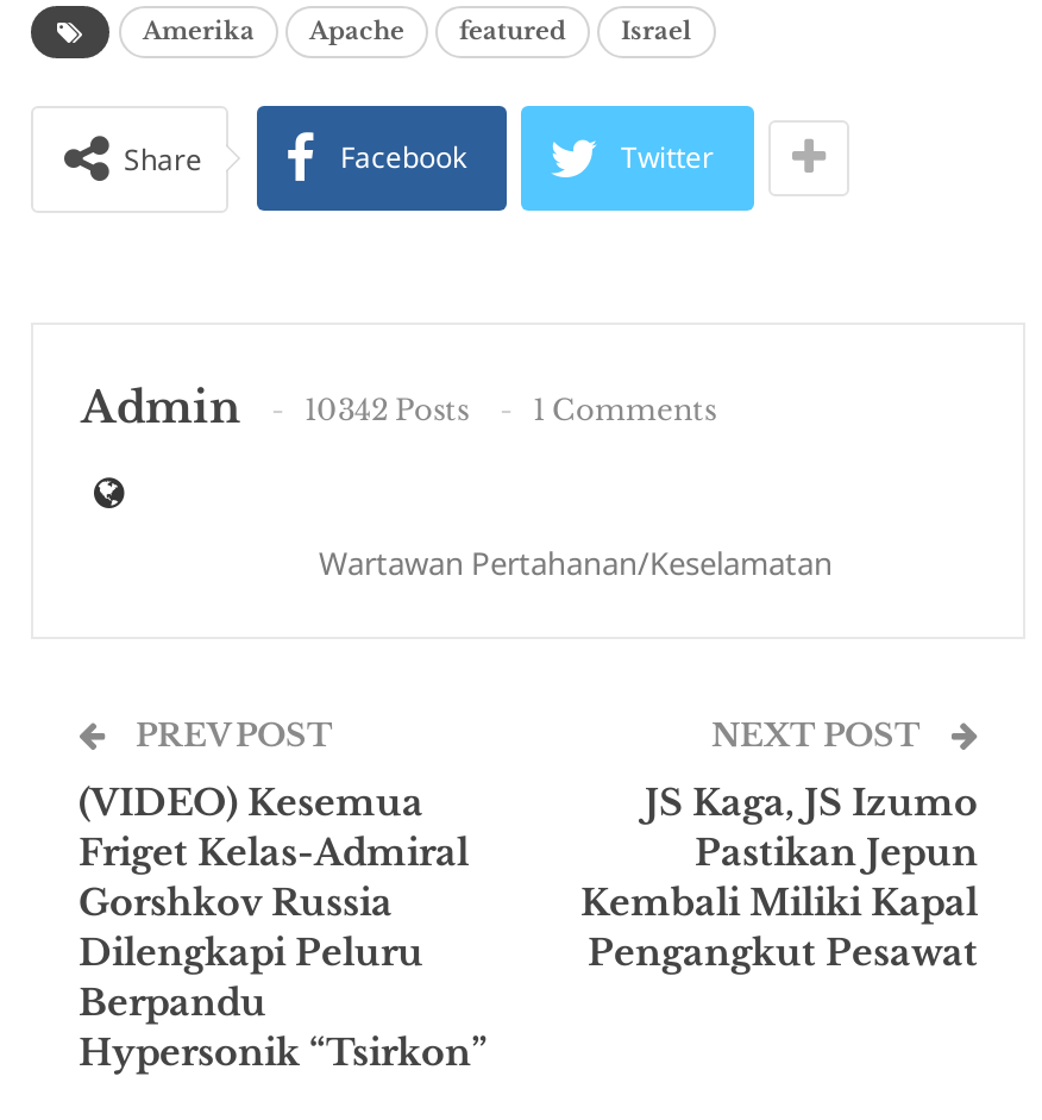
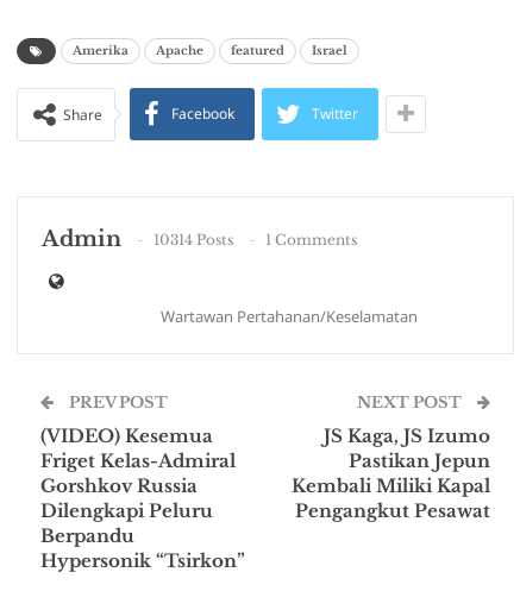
[81,381,716,434] Admin 10342 Posts 1 Comments -> [42,226,357,252] Admin 10314 Posts 1 Comments

